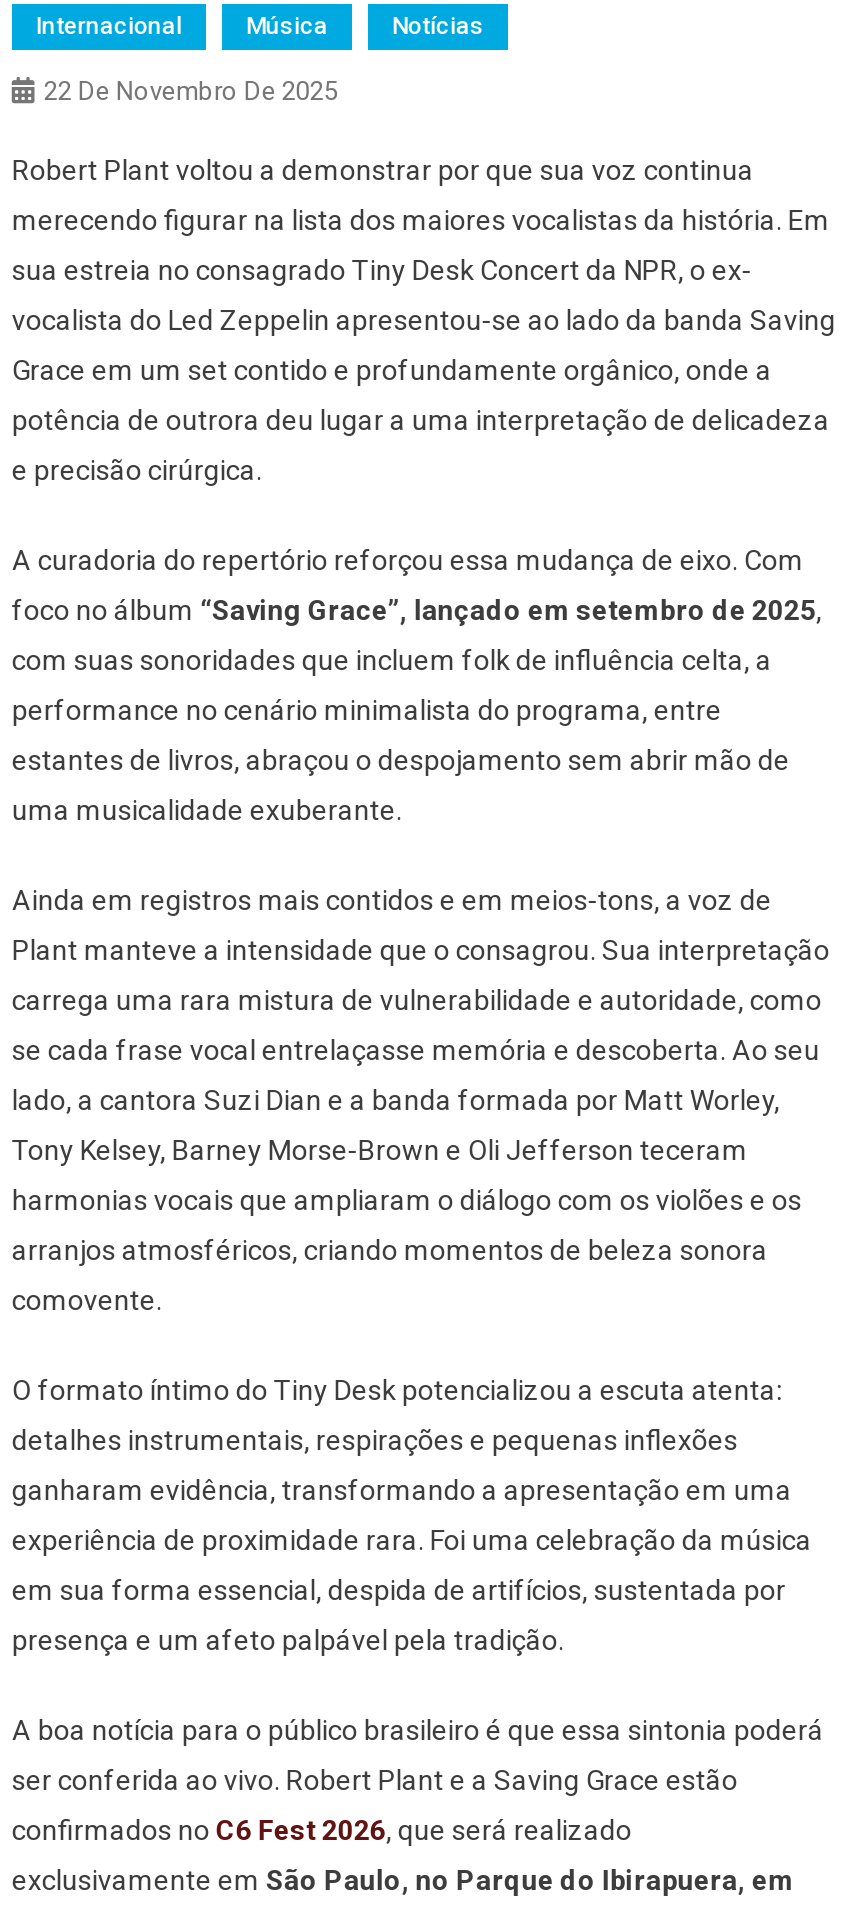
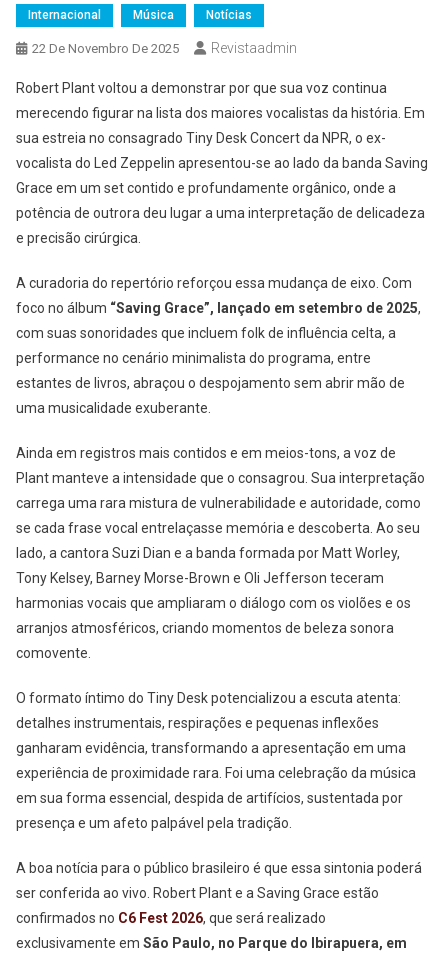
none -> [211,40,297,56] Revistaadmin

